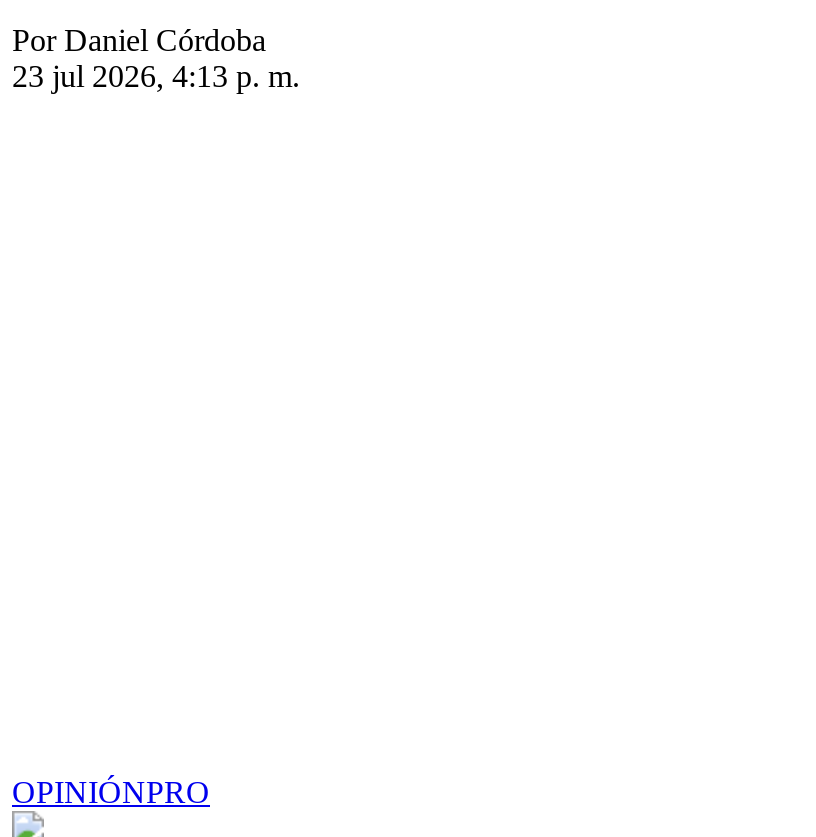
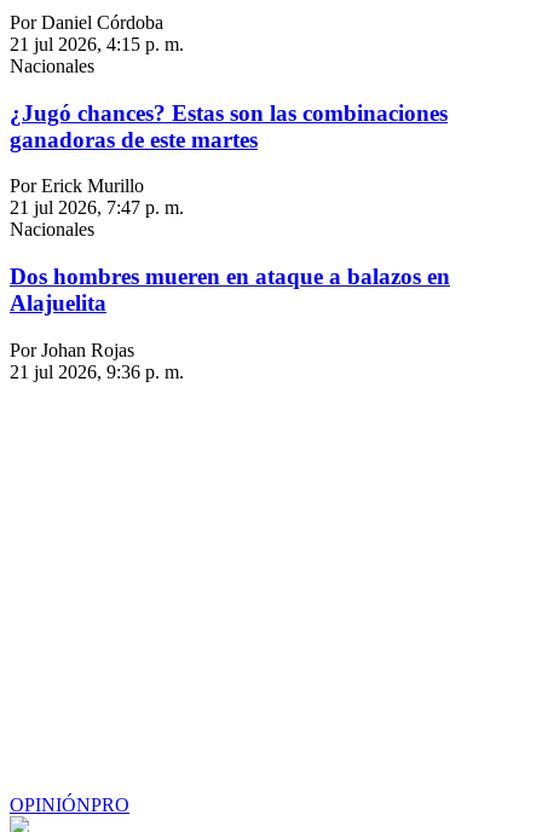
[12,59,300,93] 23 jul 2026, 4:13 p. m. -> [10,34,450,382] 21 jul 2026, 4:15 p. m. | Nacionales | ¿Jugó chances? Estas son las combinaciones | ganadoras de este martes | Por Erick Murillo | 21 jul 2026, 7:47 p. m. | Nacionales | Dos hombres mueren en ataque a balazos en | Alajuelita | Por Johan Rojas | 21 jul 2026, 9:36 p. m.

